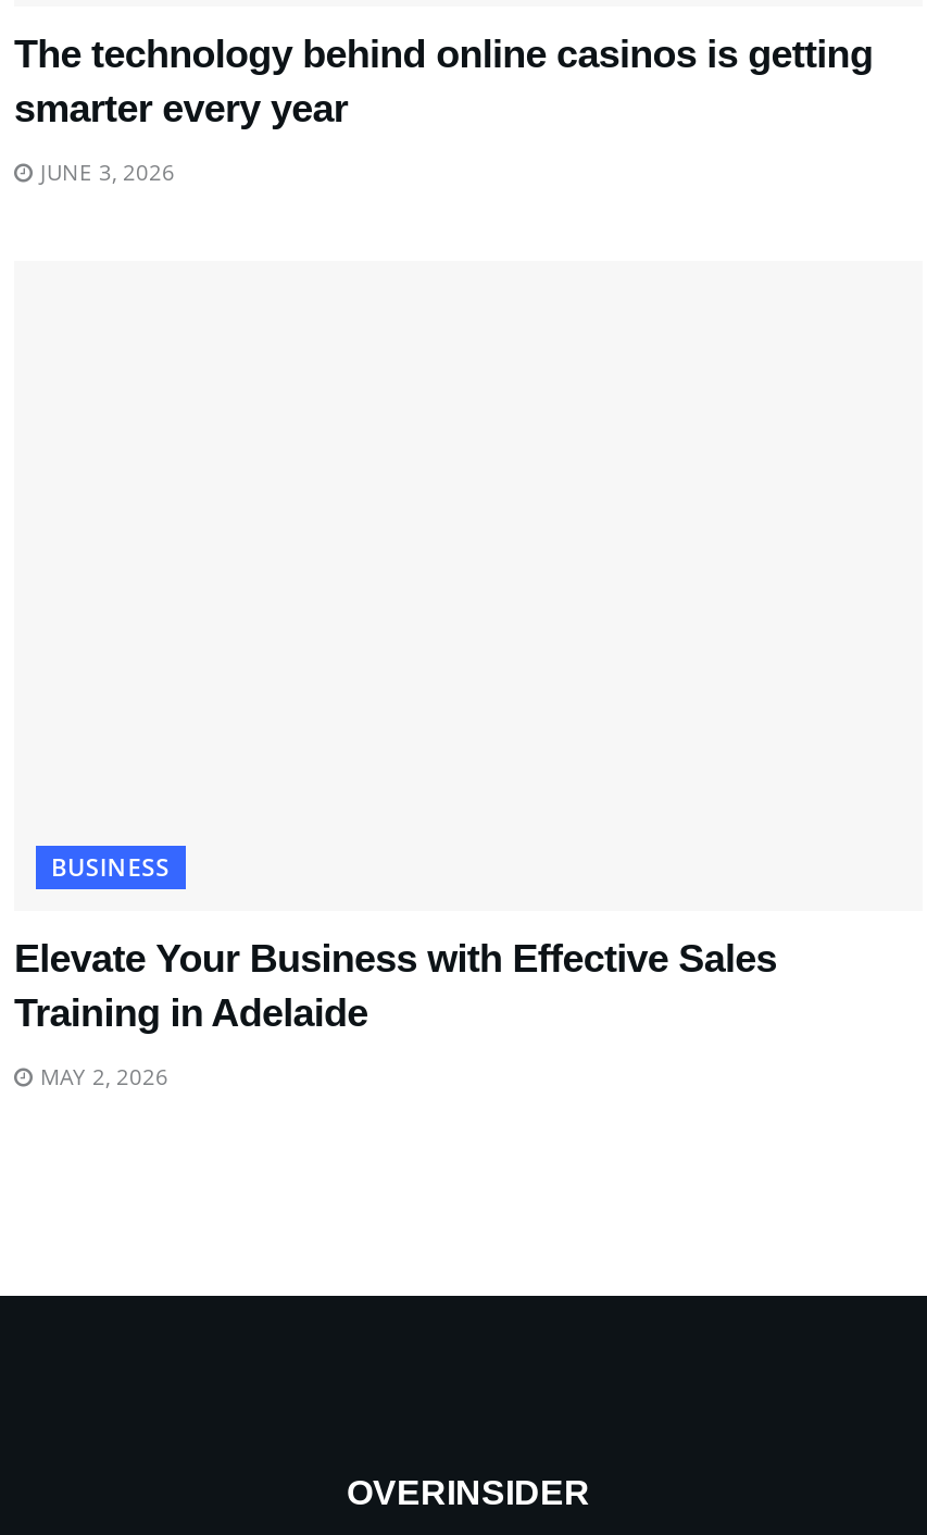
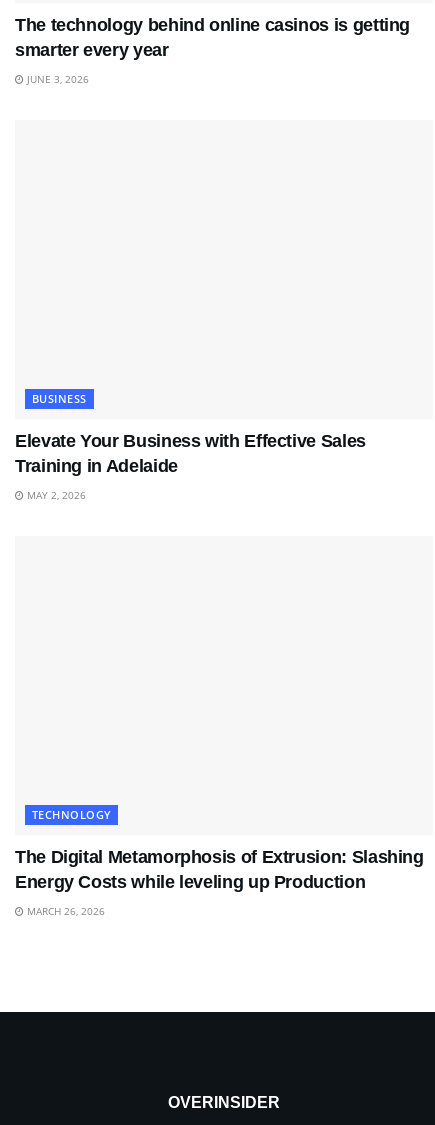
none -> [15,807,424,918] TECHNOLOGY | The Digital Metamorphosis of Extrusion: Slashing | Energy Costs while leveling up Production | MARCH 26, 2026

